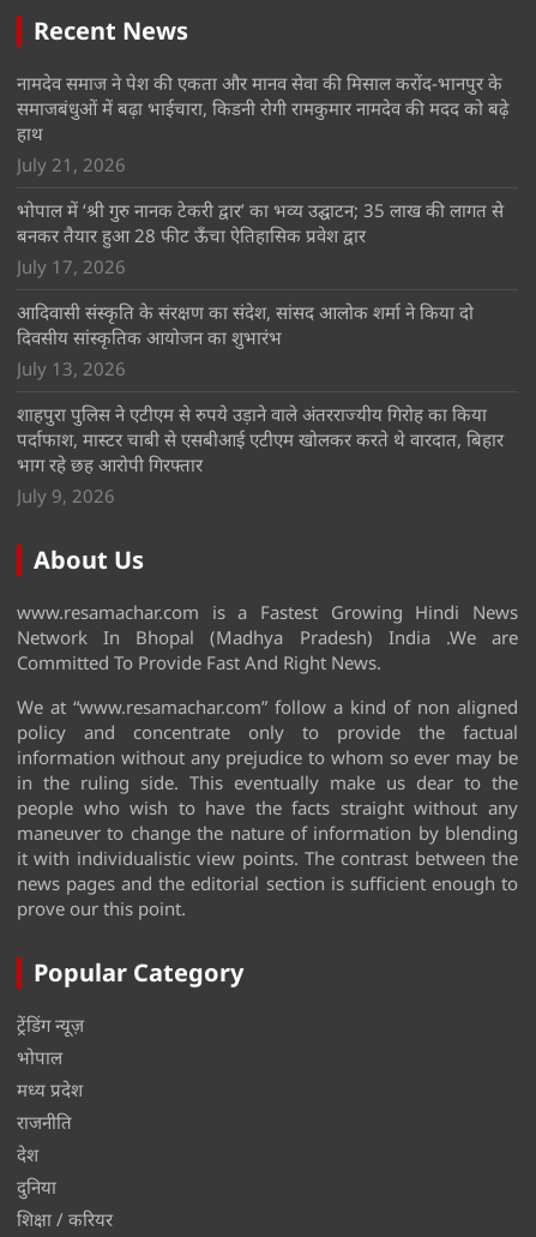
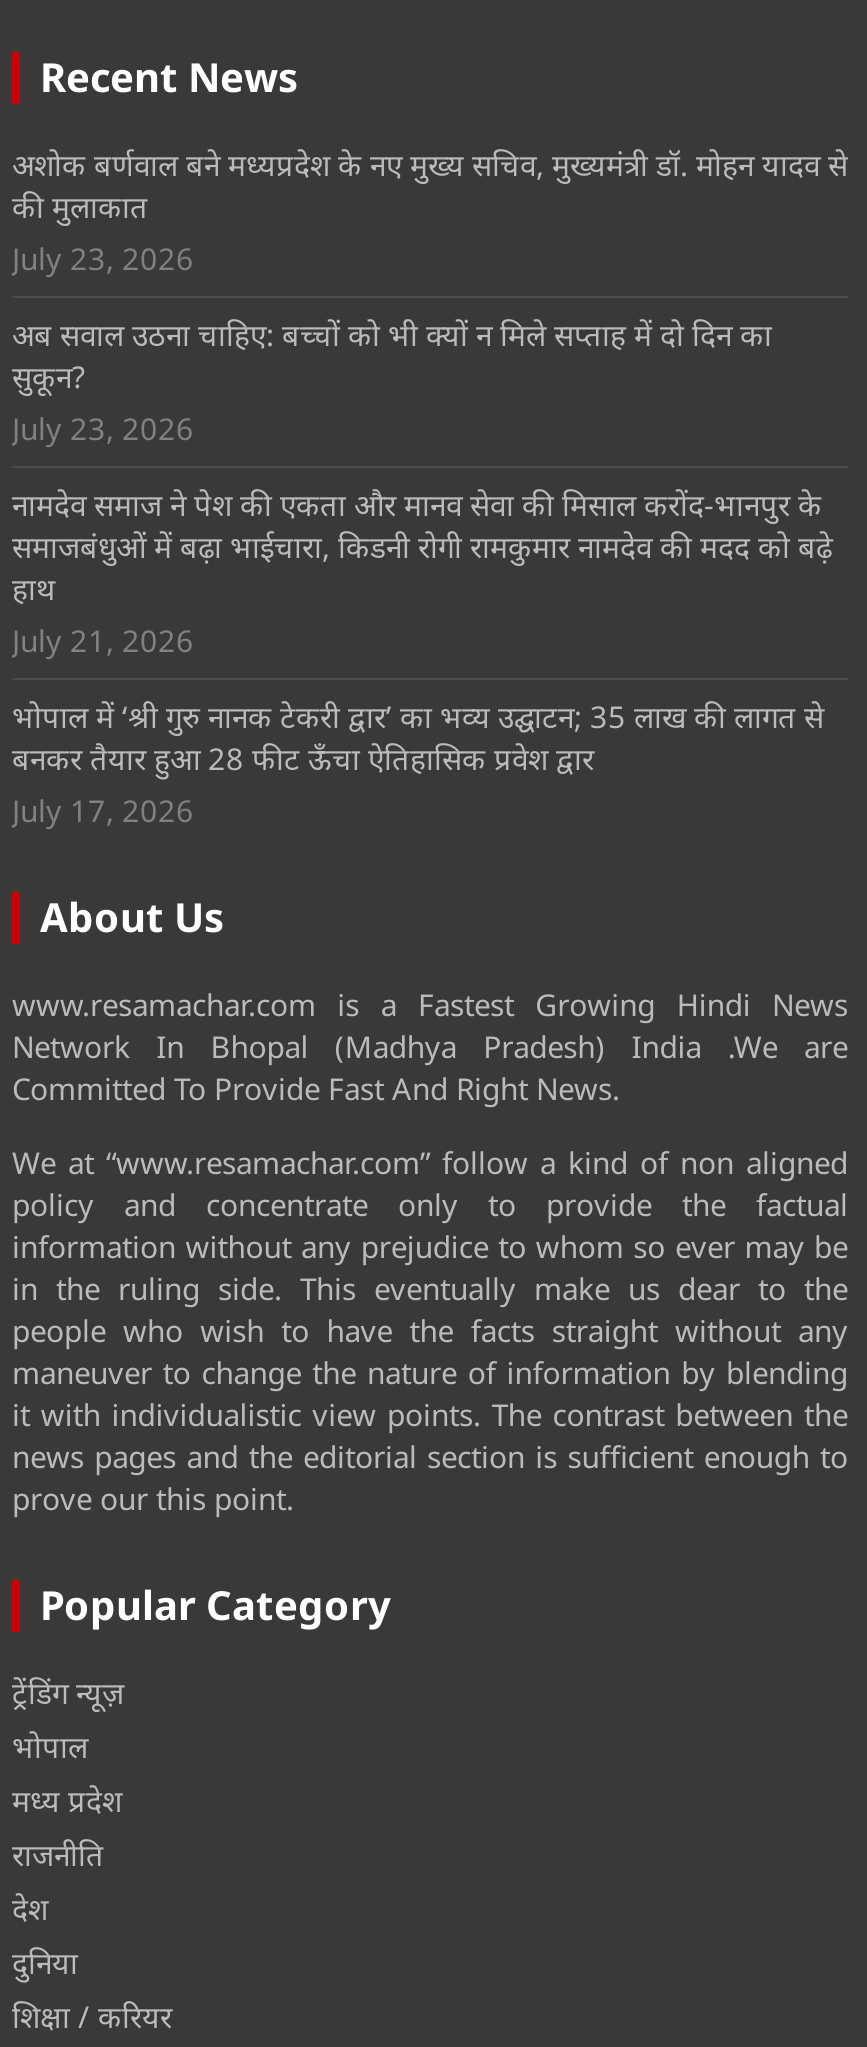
none -> [12,145,848,449] अशोक बर्णवाल बने मध्यप्रदेश के नए मुख्य सचिव, मुख्यमंत्री डॉ. मोहन यादव से | की मुलाकात | July 23, 2026 | अब सवाल उठना चाहिए: बच्चों को भी क्यों न मिले सप्ताह में दो दिन का | सुकून? | July 23, 2026
moved [17,71,508,278] -> [12,485,832,831]: नामदेव समाज ने पेश की एकता और मानव सेवा की मिसाल करोंद-भानपुर के | समाजबंधुओं में बढ़ा भाईचारा, किडनी रोगी रामकुमार नामदेव की मदद को बढ़े | हाथ | July 21, 2026 | भोपाल में ‘श्री गुरु नानक टेकरी द्वार’ का भव्य उद्घाटन; 35 लाख की लागत से | बनकर तैयार हुआ 28 फीट ऊँचा ऐतिहासिक प्रवेश द्वार | July 17, 2026
[17,300,504,507] आदिवासी संस्कृति के संरक्षण का संदेश, सांसद आलोक शर्मा ने किया दो | दिवसीय सांस्कृतिक आयोजन का शुभारंभ | July 13, 2026 | शाहपुरा पुलिस ने एटीएम से रुपये उड़ाने वाले अंतरराज्यीय गिरोह का किया | पर्दाफाश, मास्टर चाबी से एसबीआई एटीएम खोलकर करते थे वारदात, बिहार | भाग रहे छह आरोपी गिरफ्तार | July 9, 2026 -> none

